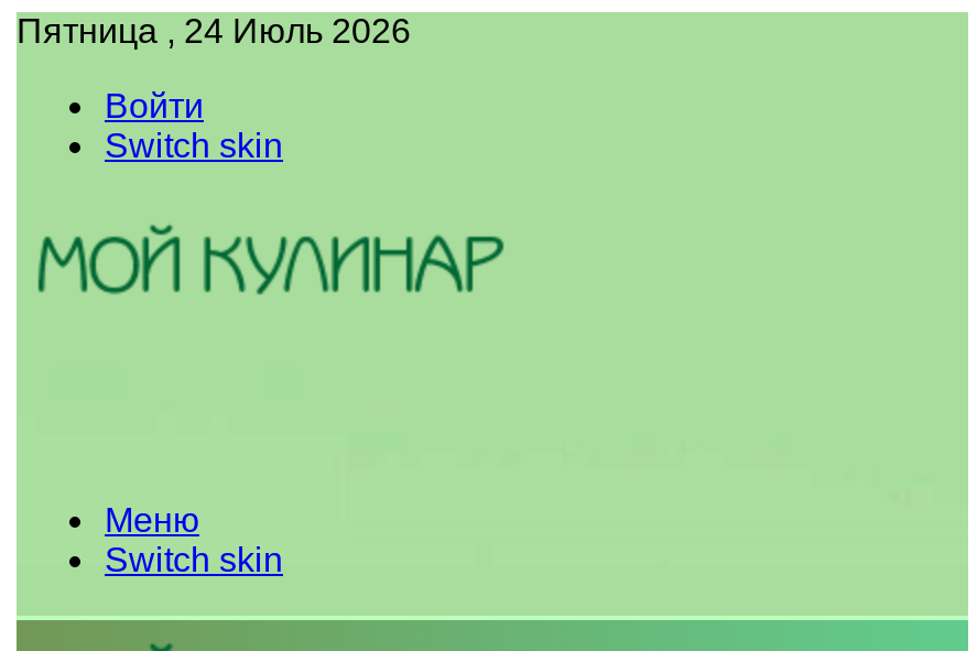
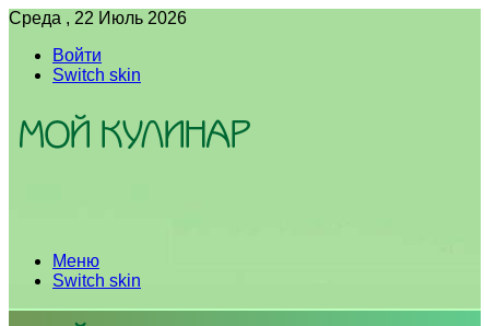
[17,12,411,50] Пятница , 24 Июль 2026 -> [9,9,187,27] Среда , 22 Июль 2026

